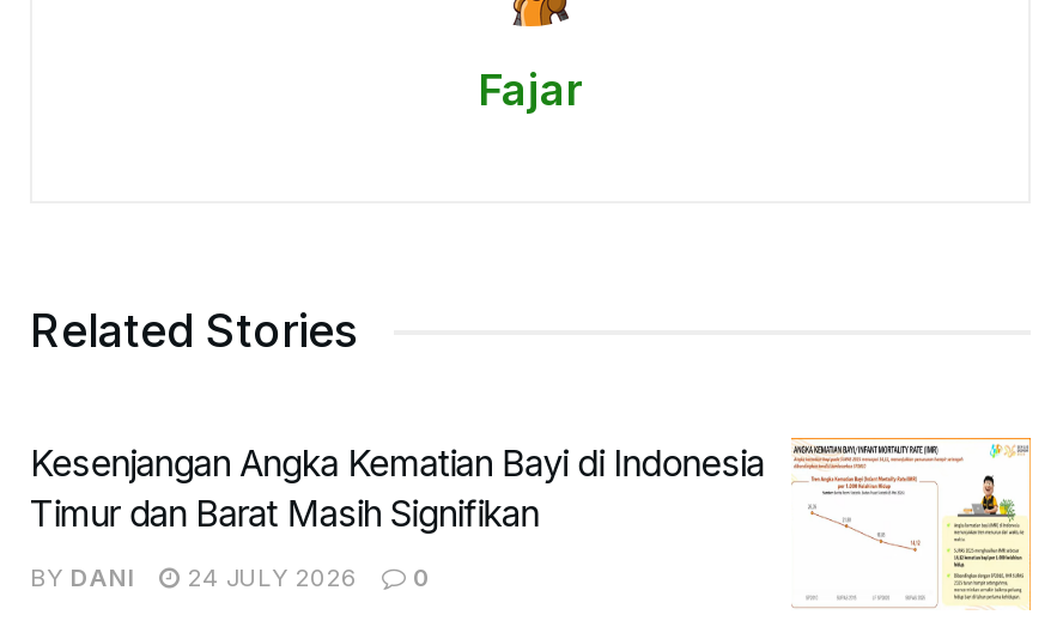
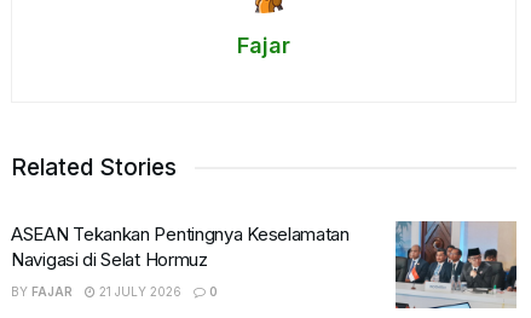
[30,436,1033,610] [image] | Kesenjangan Angka Kematian Bayi di Indonesia | Timur dan Barat Masih Signifikan -> [11,220,518,310] [image] | ASEAN Tekankan Pentingnya Keselamatan | Navigasi di Selat Hormuz
[30,563,358,591] BY DANI | 24 JULY 2026 -> [11,284,181,299] BY FAJAR | 21 JULY 2026

